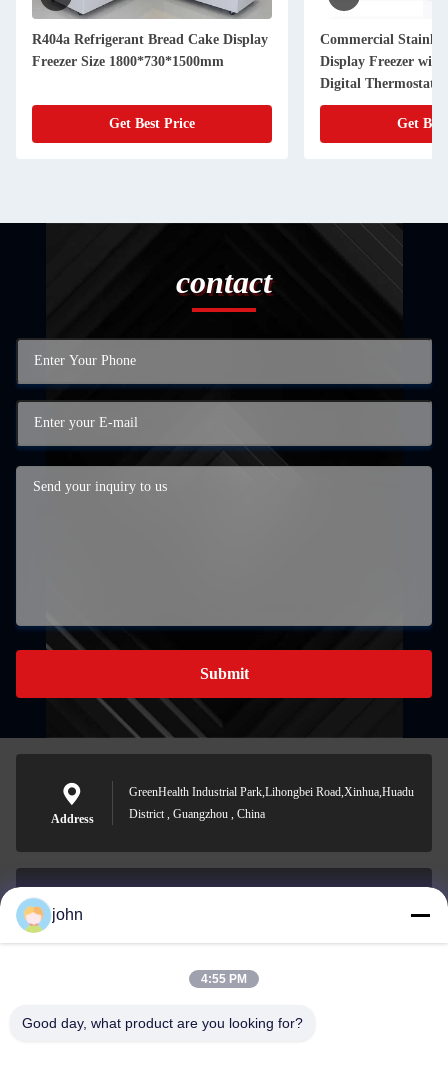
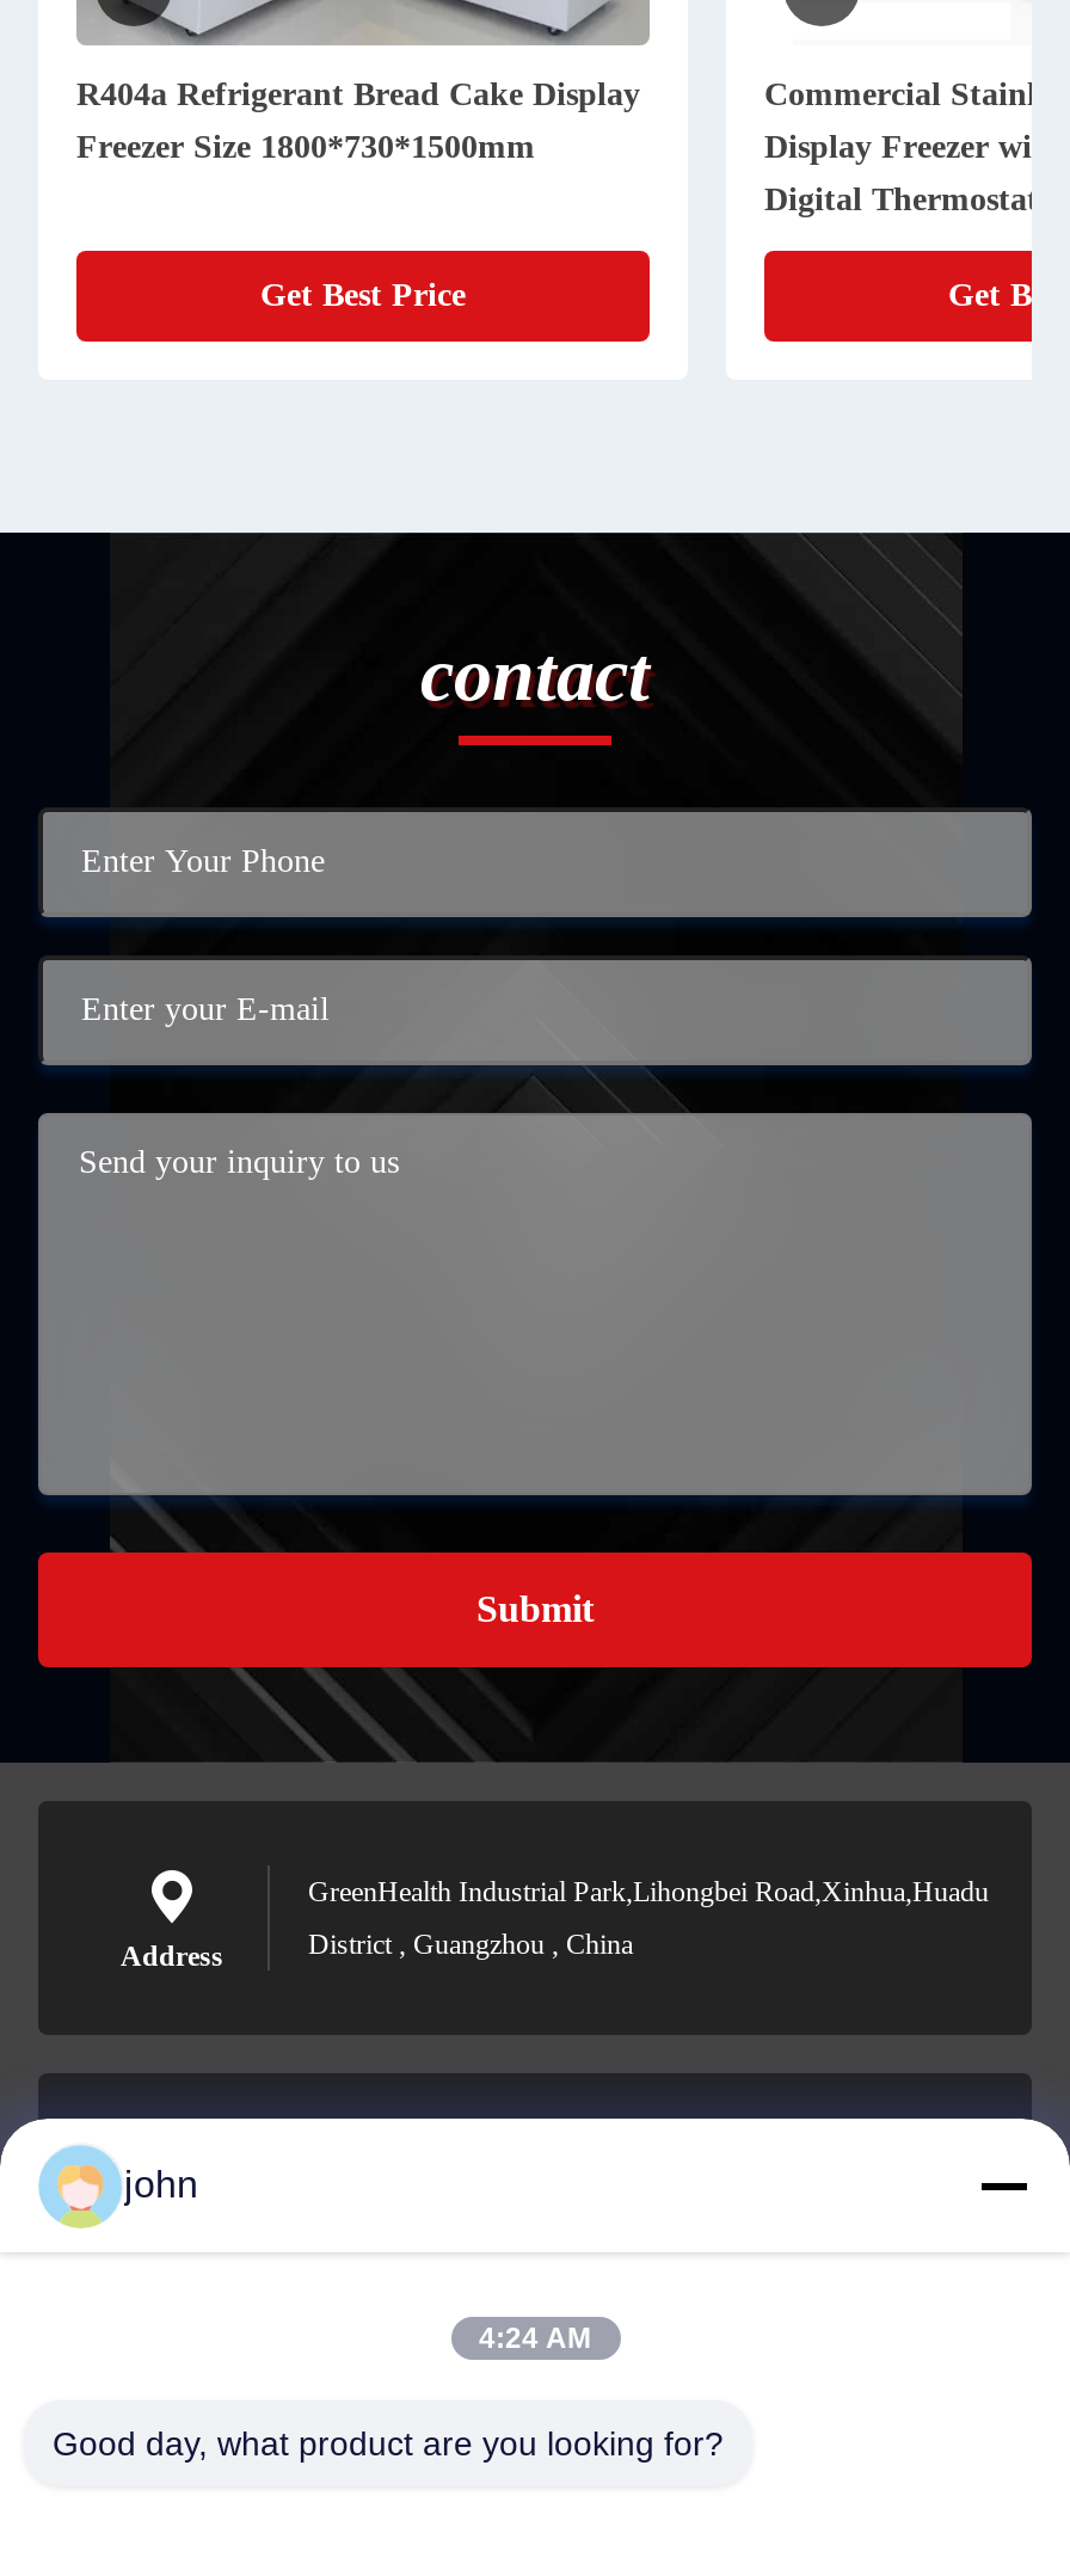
[201,972,247,986] 4:55 PM -> [479,2322,591,2355] 4:24 AM

